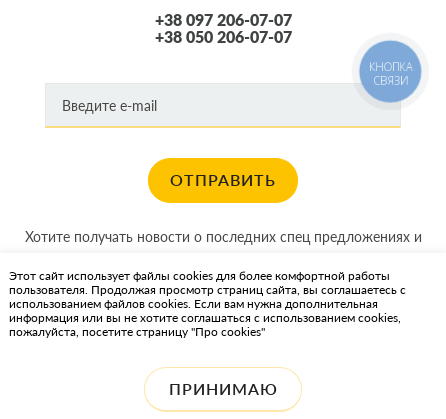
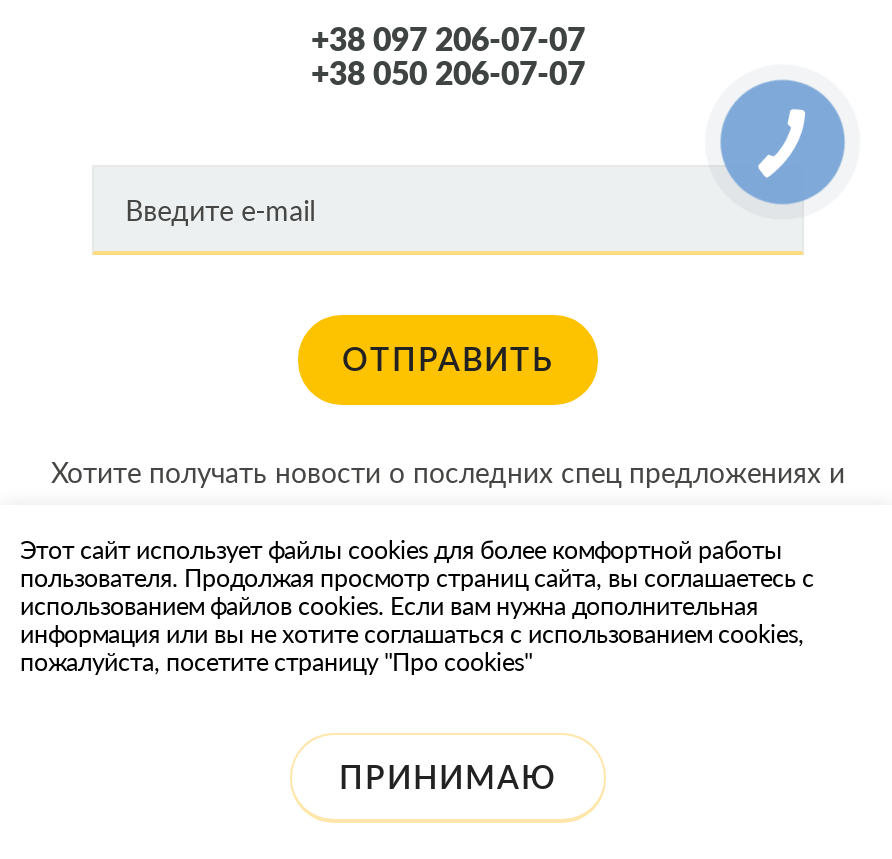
[369,59,412,88] КНОПКА | СВЯЗИ -> none

